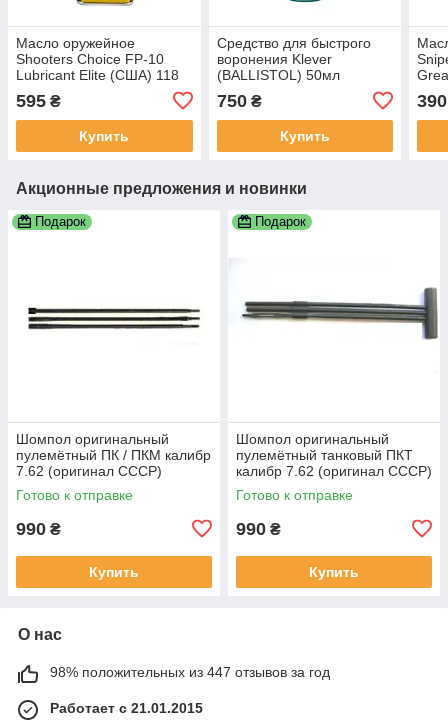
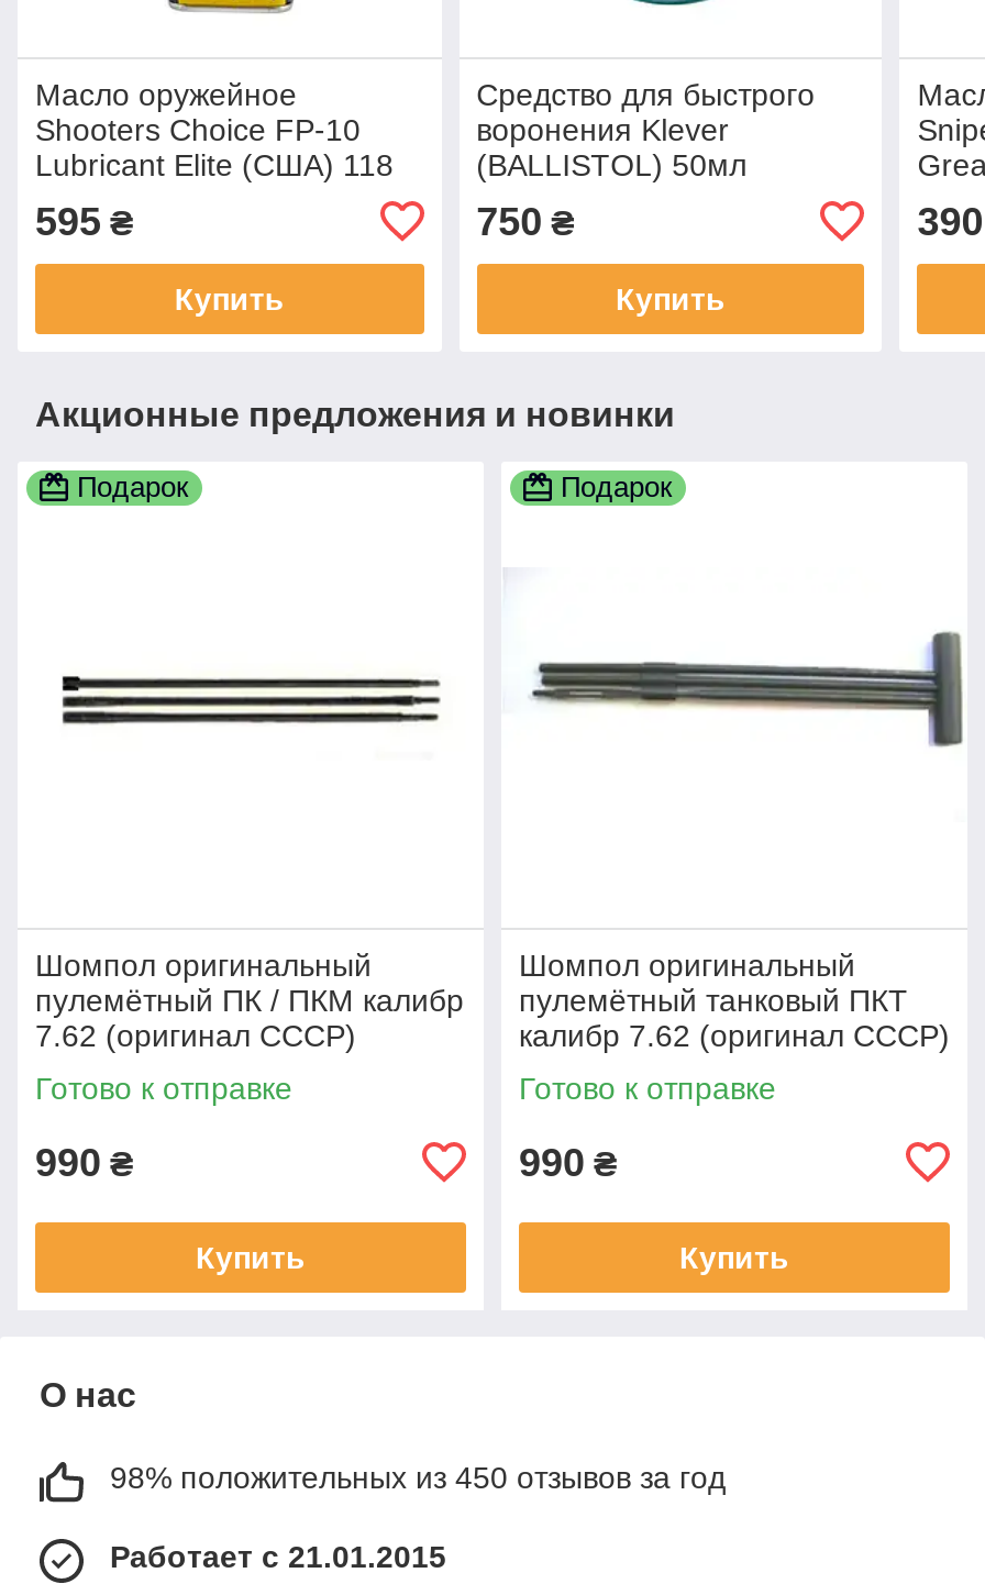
[50,664,330,680] 98% положительных из 447 отзывов за год -> [110,1459,726,1495] 98% положительных из 450 отзывов за год

